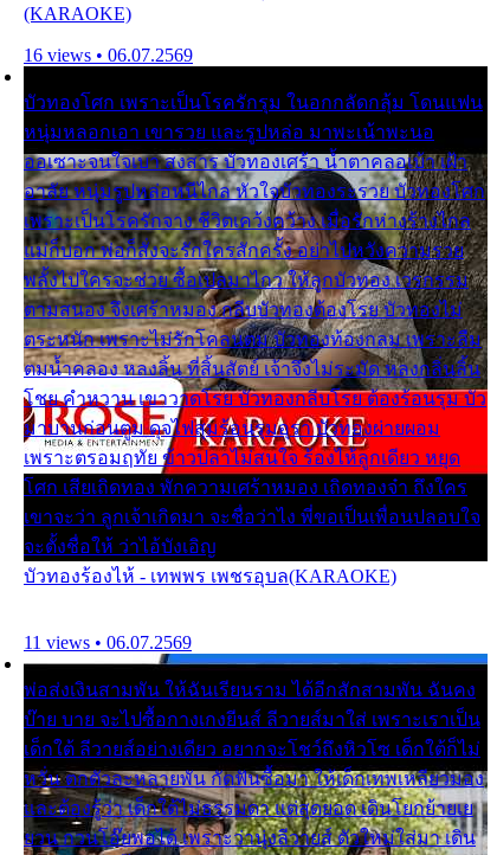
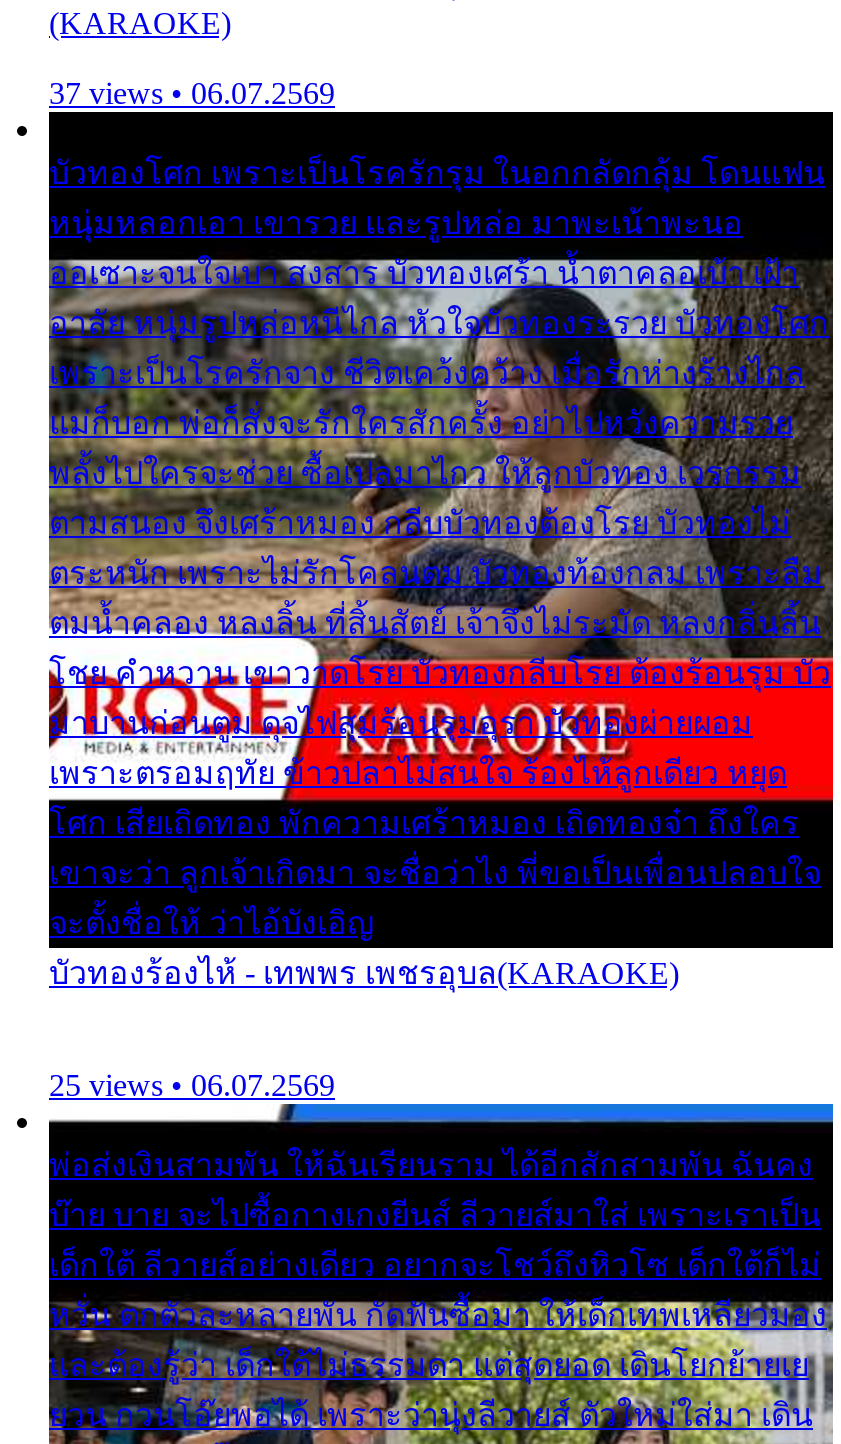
[24,45,193,65] 16 views • 06.07.2569 -> [49,76,335,110] 37 views • 06.07.2569
[24,632,192,652] 11 views • 06.07.2569 -> [49,1068,335,1102] 25 views • 06.07.2569

